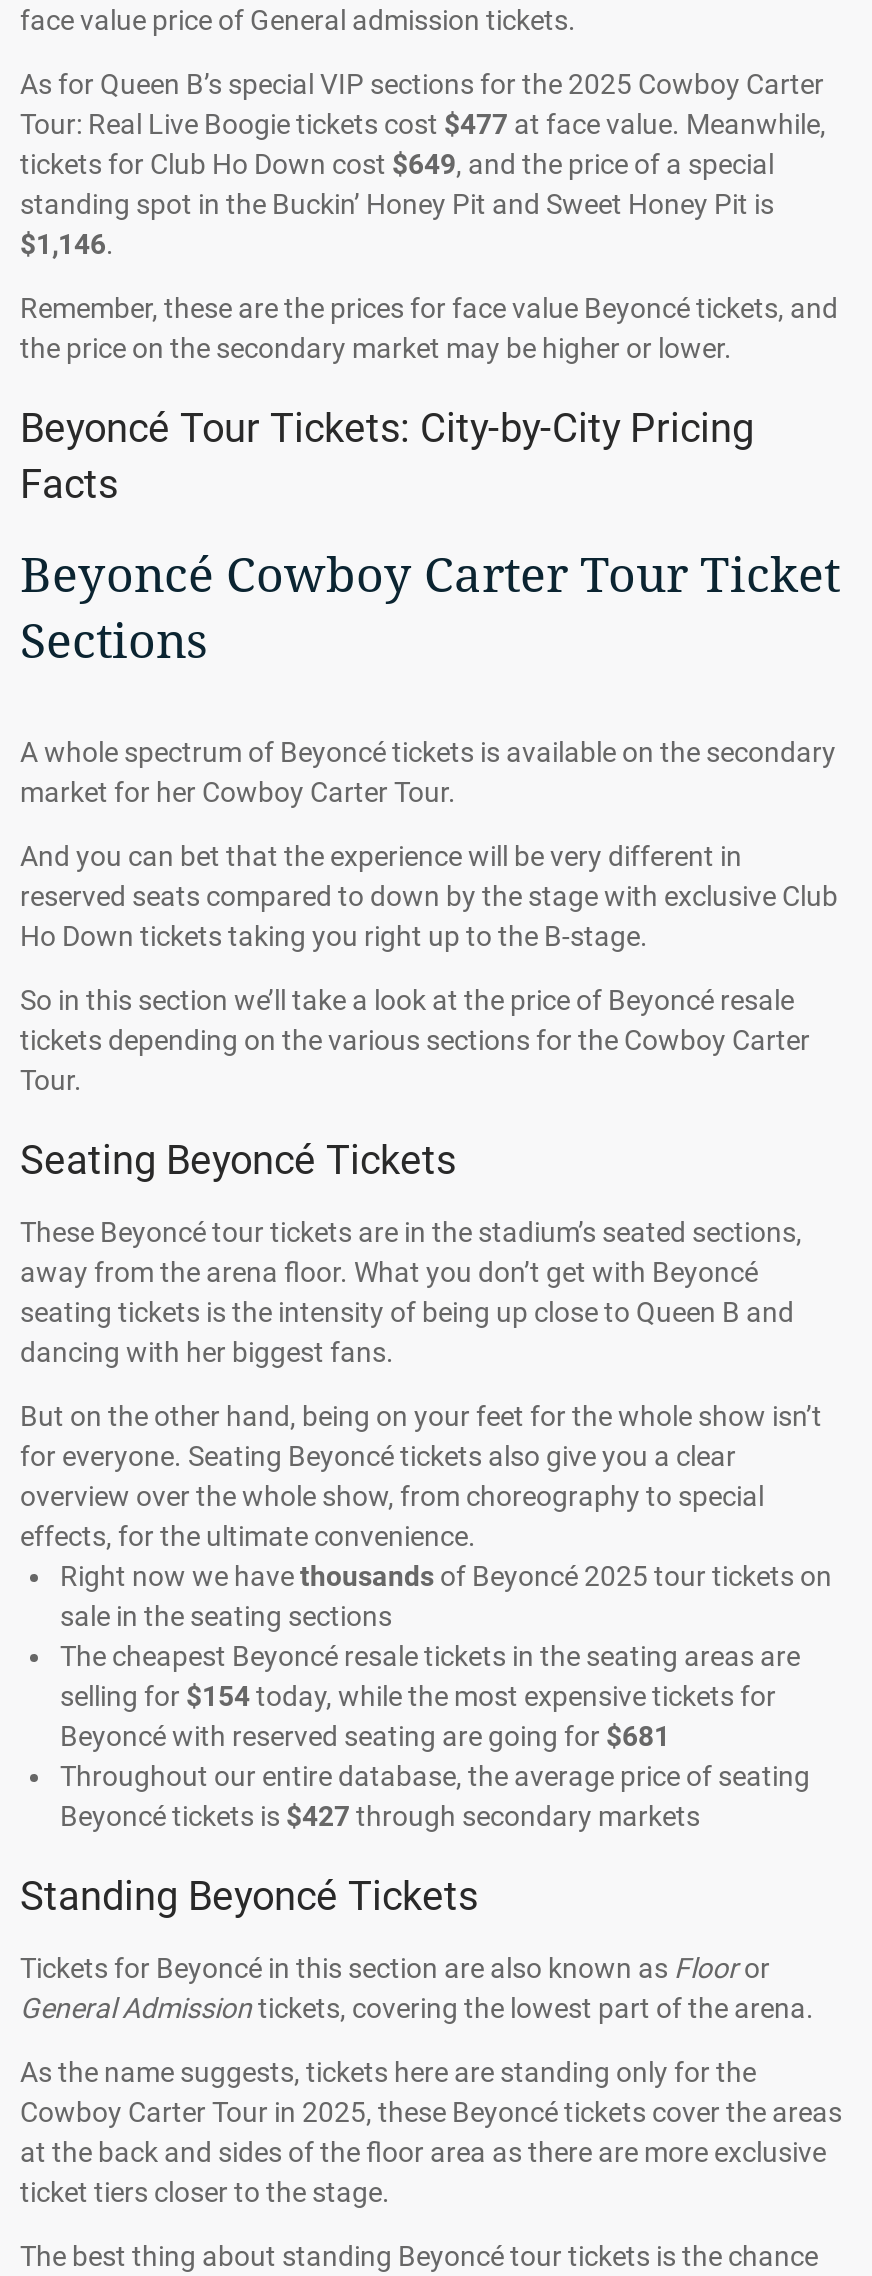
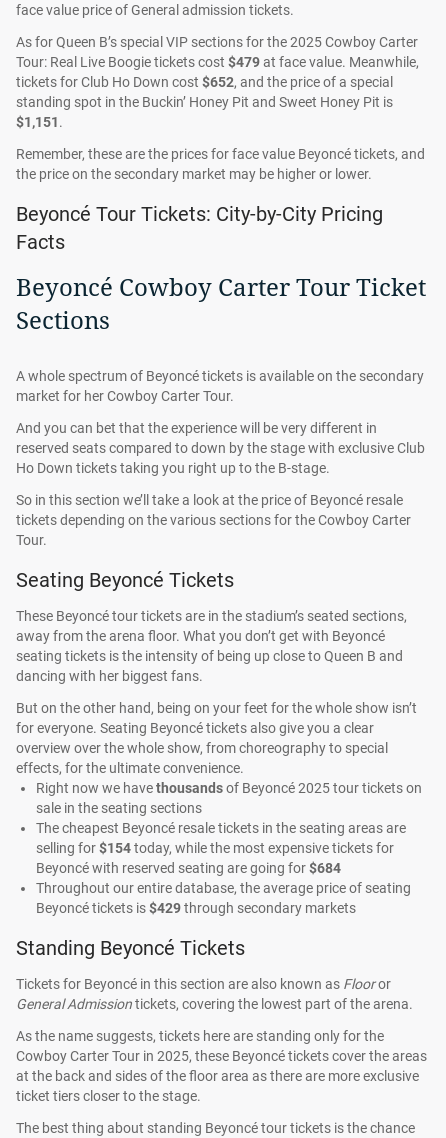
[20,108,826,140] Tour: Real Live Boogie tickets cost $477 at face value. Meanwhile, -> [16,54,419,70] Tour: Real Live Boogie tickets cost $479 at face value. Meanwhile,
[20,148,774,180] tickets for Club Ho Down cost $649, and the price of a special -> [16,74,393,90] tickets for Club Ho Down cost $652, and the price of a special
[20,228,114,260] $1,146. -> [16,114,63,130] $1,151.
[60,1720,670,1752] Beyoncé with reserved seating are going for $681 -> [36,860,341,876] Beyoncé with reserved seating are going for $684
[60,1800,700,1832] Beyoncé tickets is $427 through secondary markets -> [36,900,356,916] Beyoncé tickets is $429 through secondary markets

